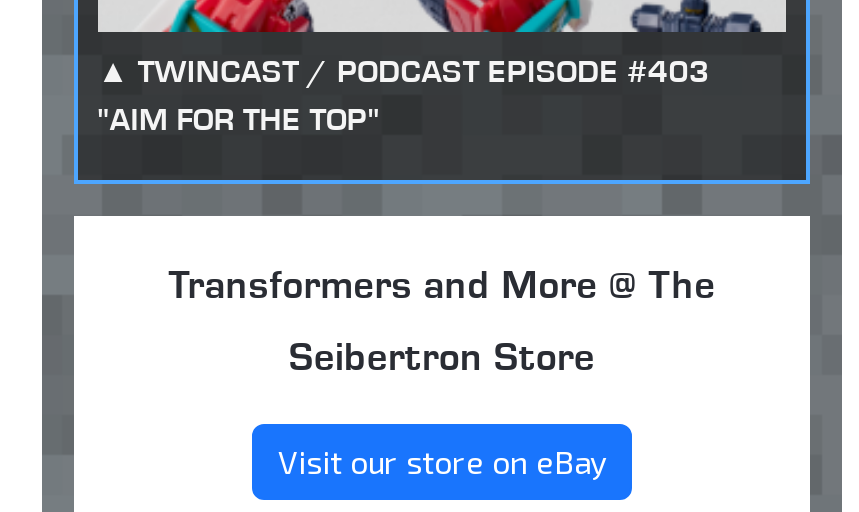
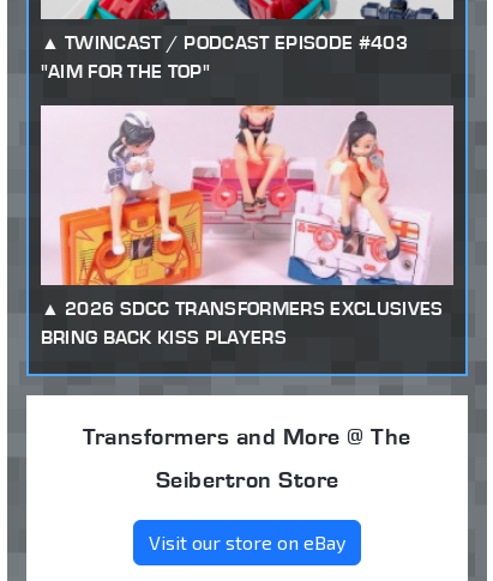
none -> [40,104,453,349] [image] | 2026 SDCC TRANSFORMERS EXCLUSIVES | BRING BACK KISS PLAYERS

